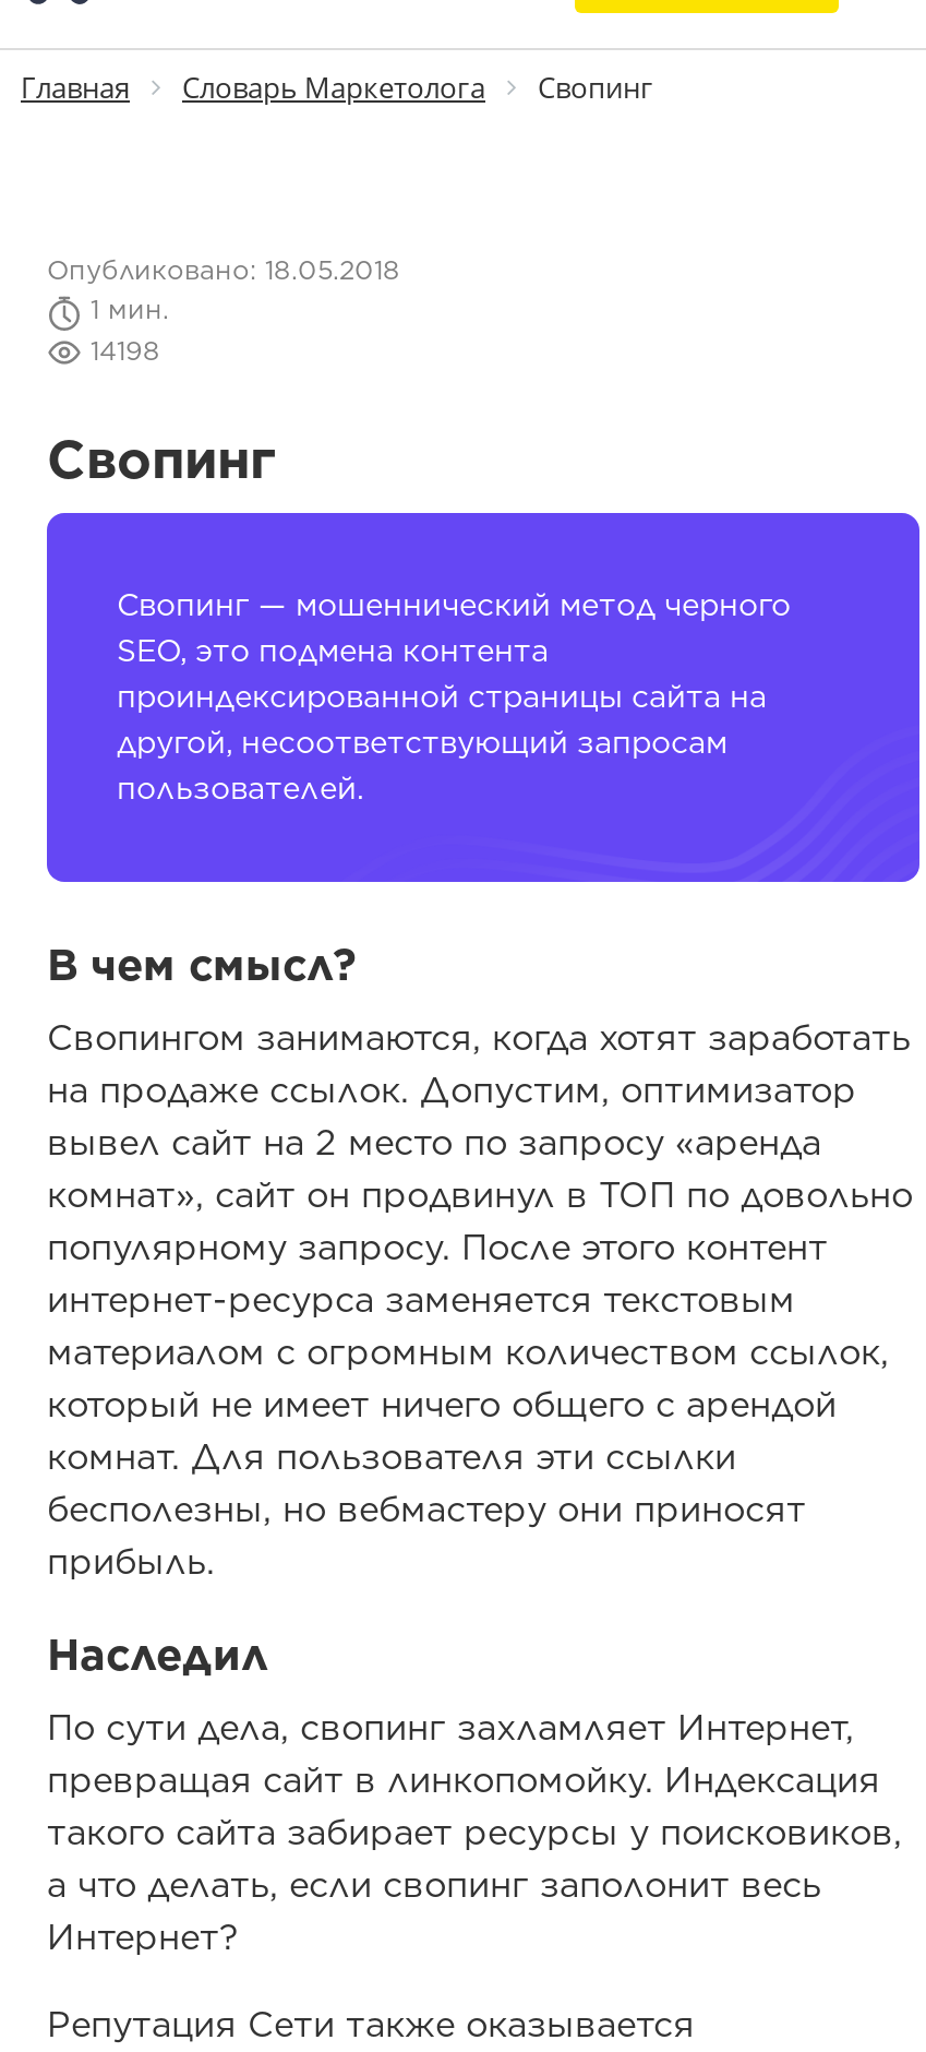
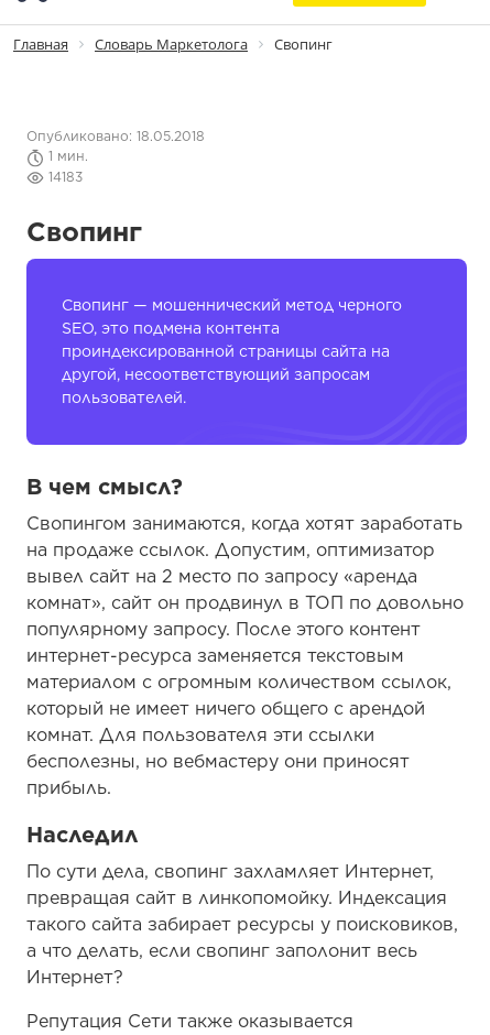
[91,334,160,366] 14198 -> [48,168,83,185] 14183

